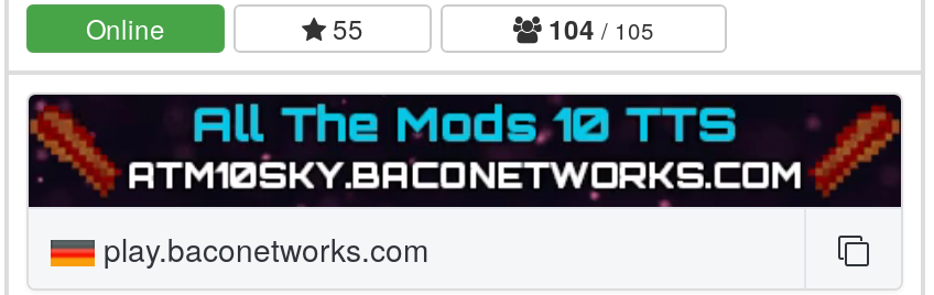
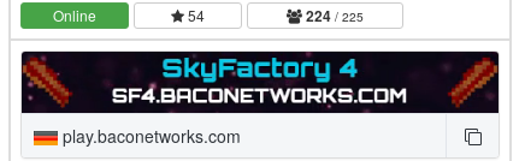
[326,9,363,47] 55 -> [184,5,205,25] 54
[549,9,654,49] 104 / 105 -> [306,5,364,27] 224 / 225
[128,101,817,207] [image] -> [77,56,444,106] [image]

